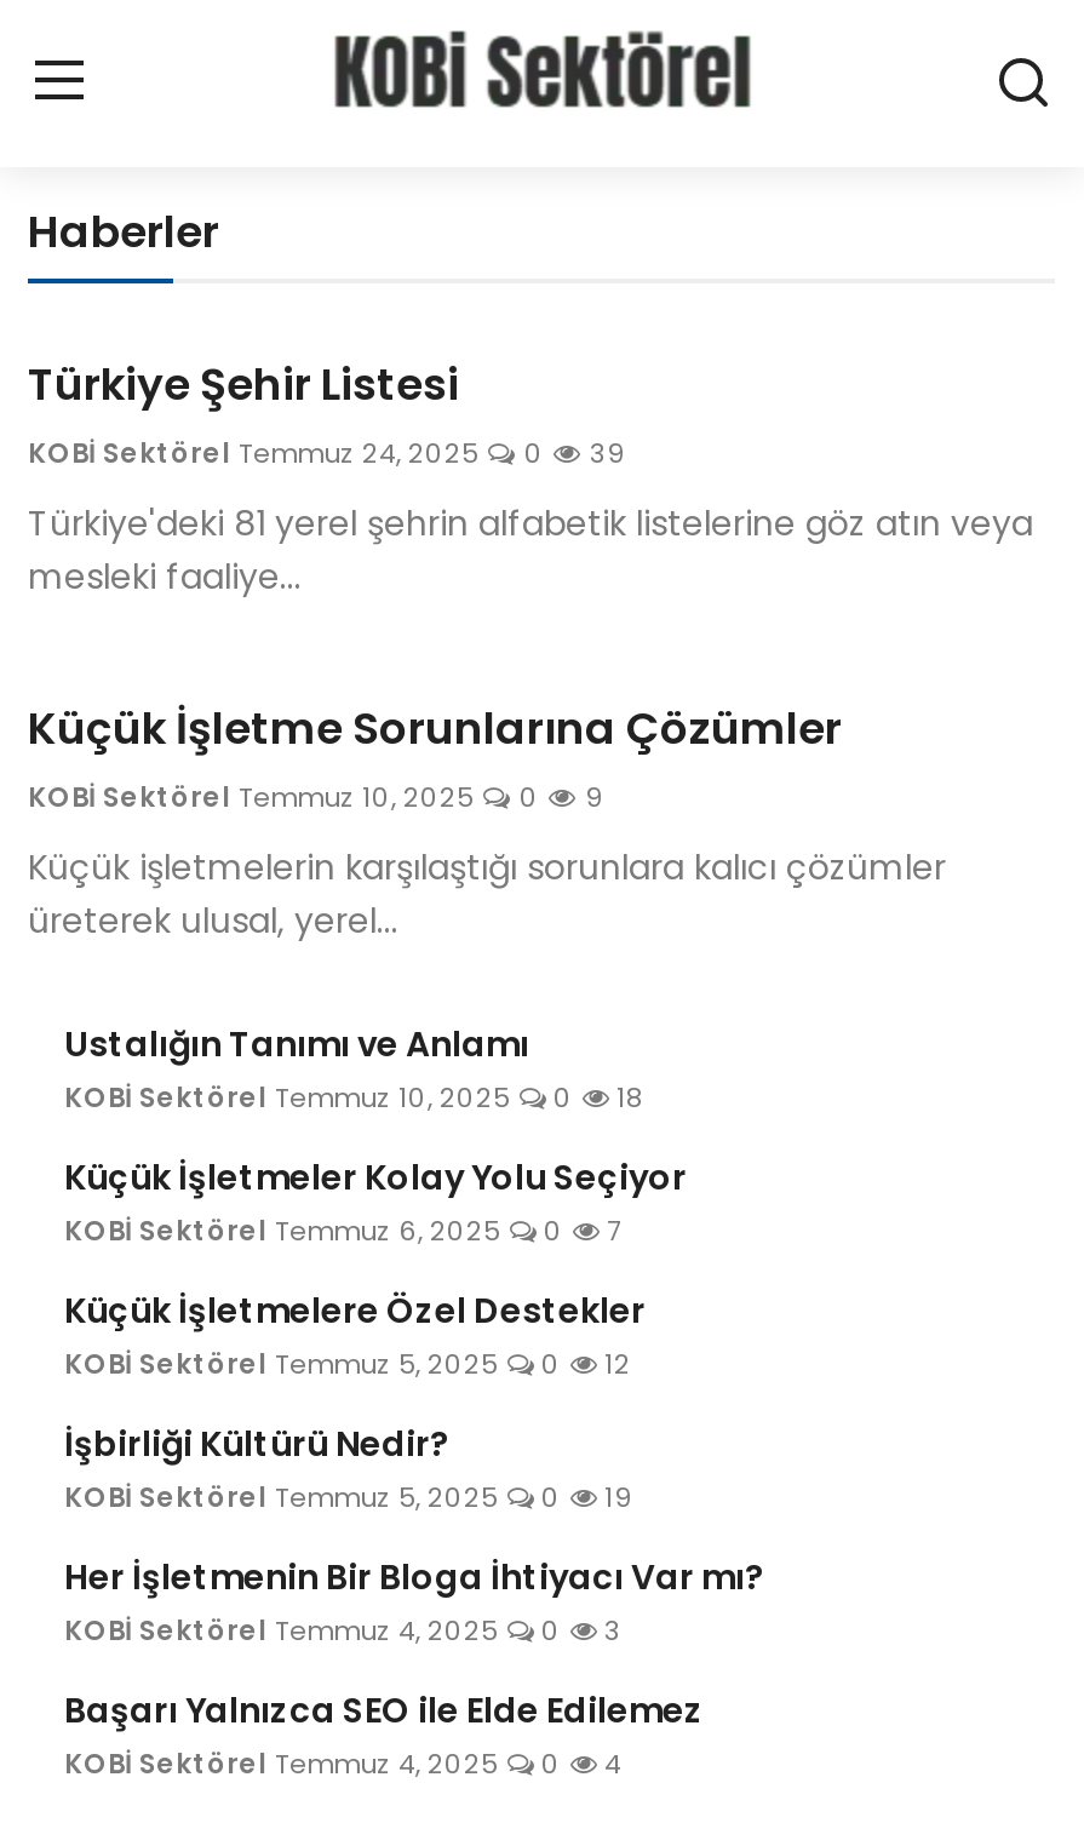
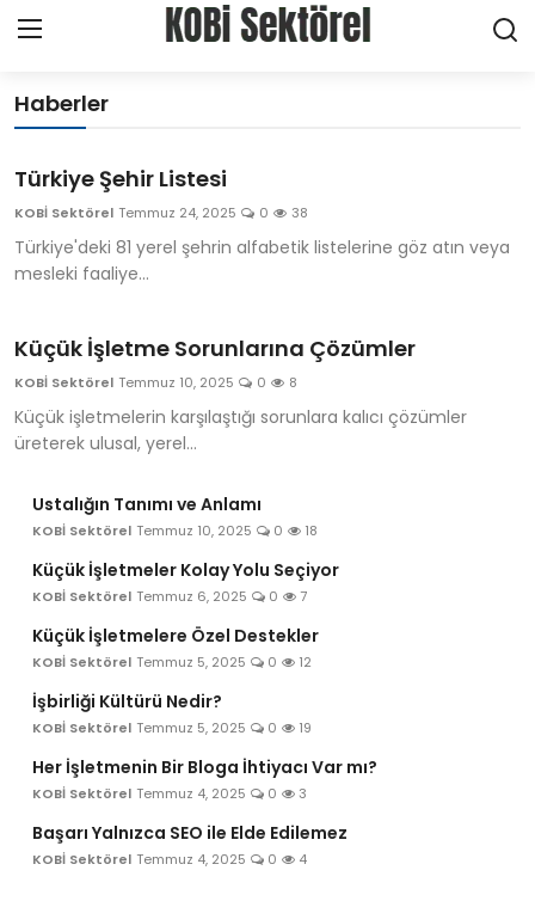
[583,434,624,472] 39 -> [288,203,308,222] 38
[578,778,602,816] 9 -> [285,373,297,392] 8

